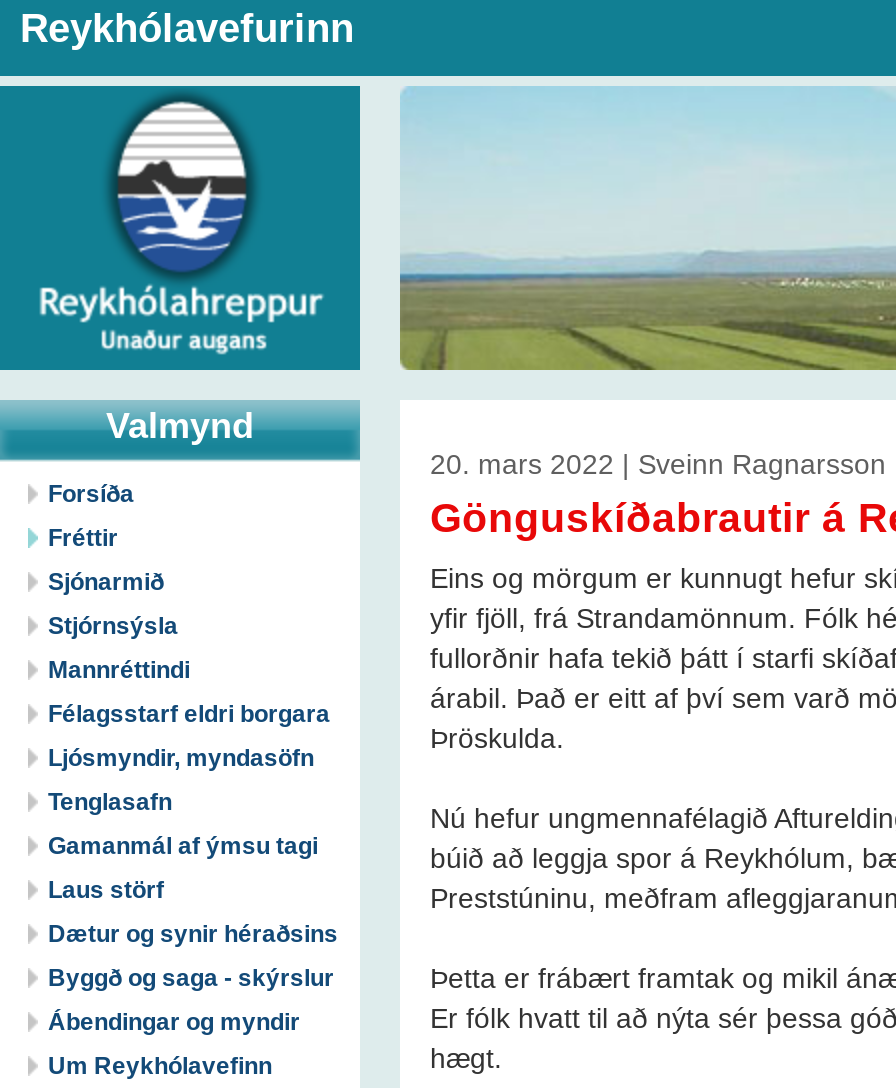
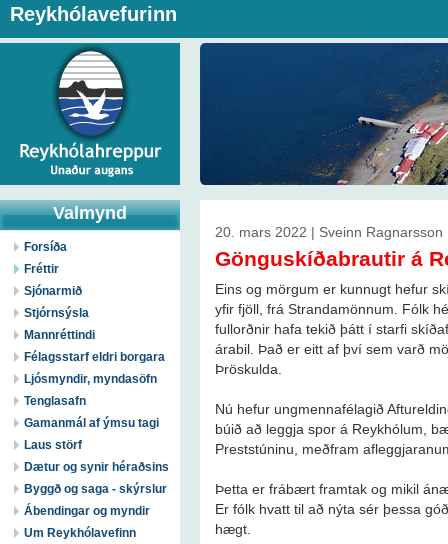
[398,86,890,372] [image] -> [199,42,445,186] [image]

